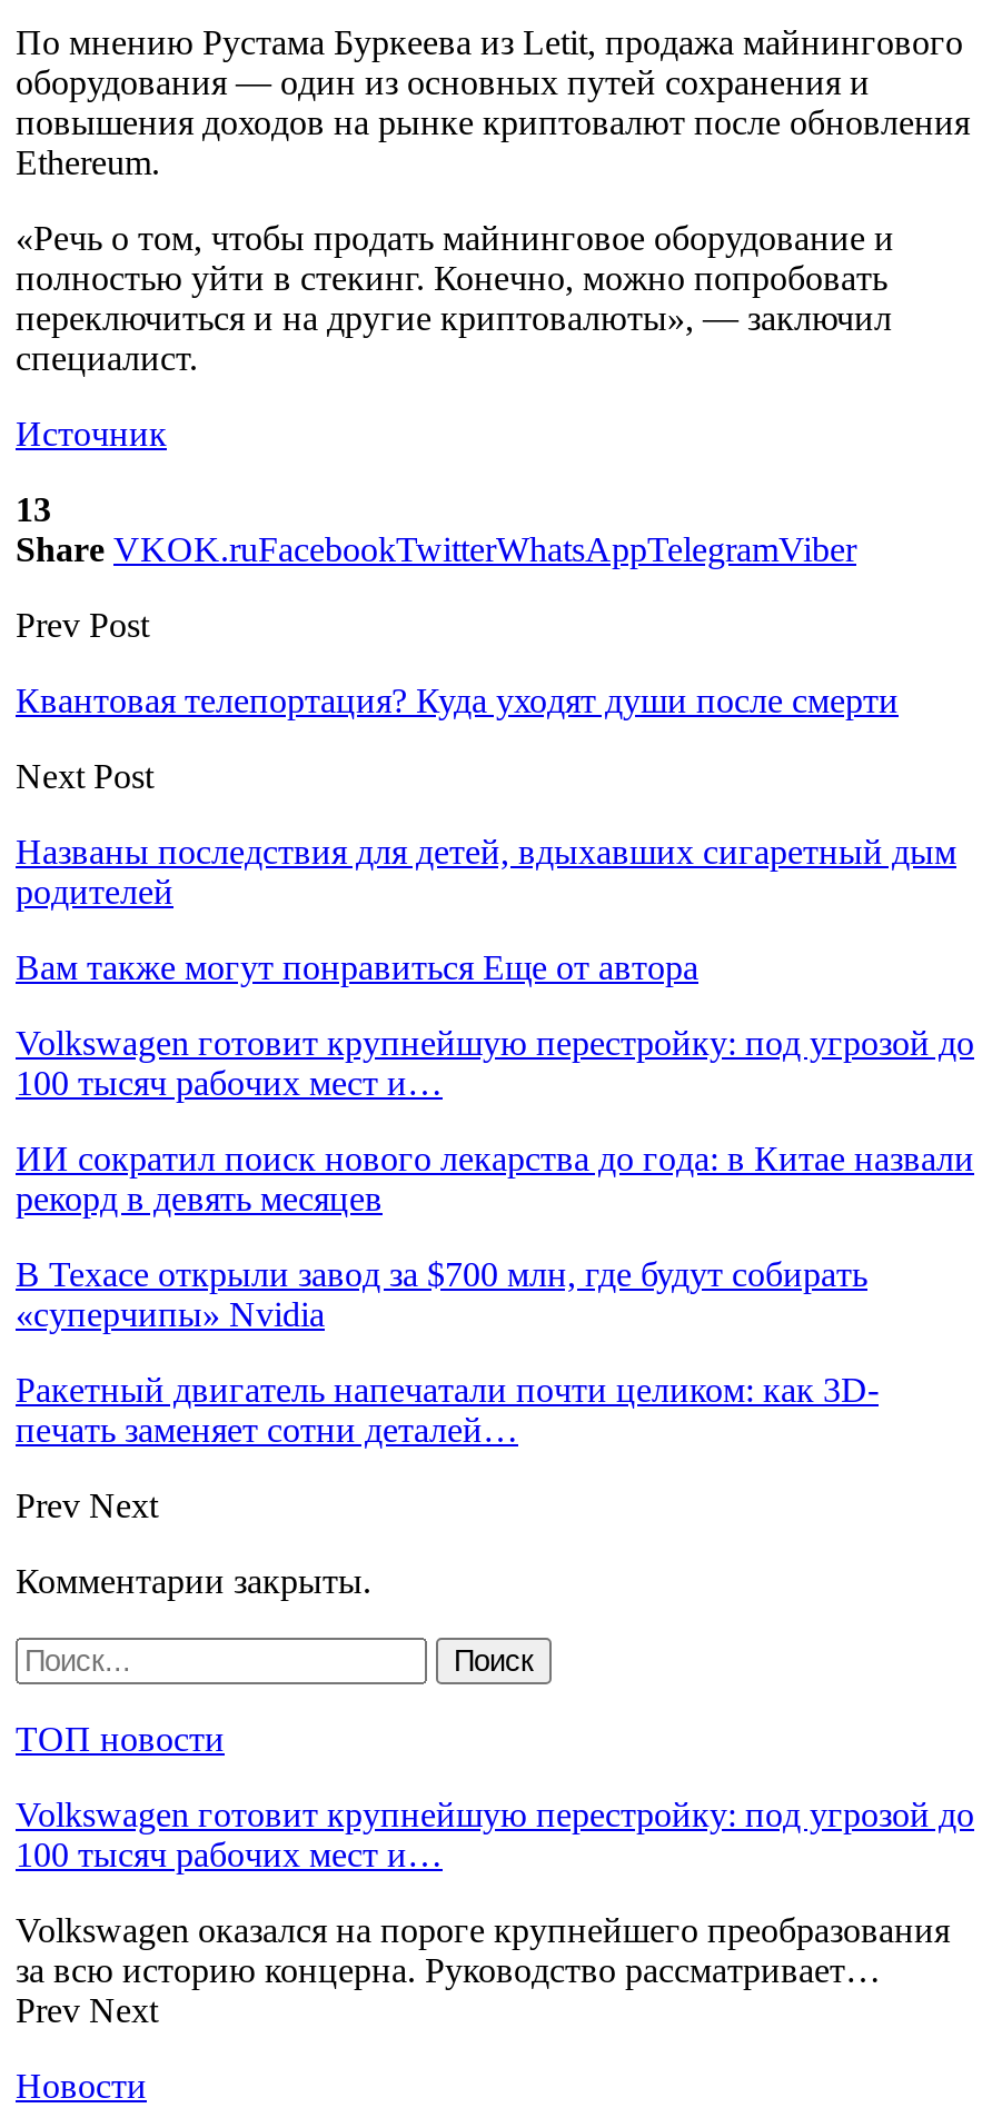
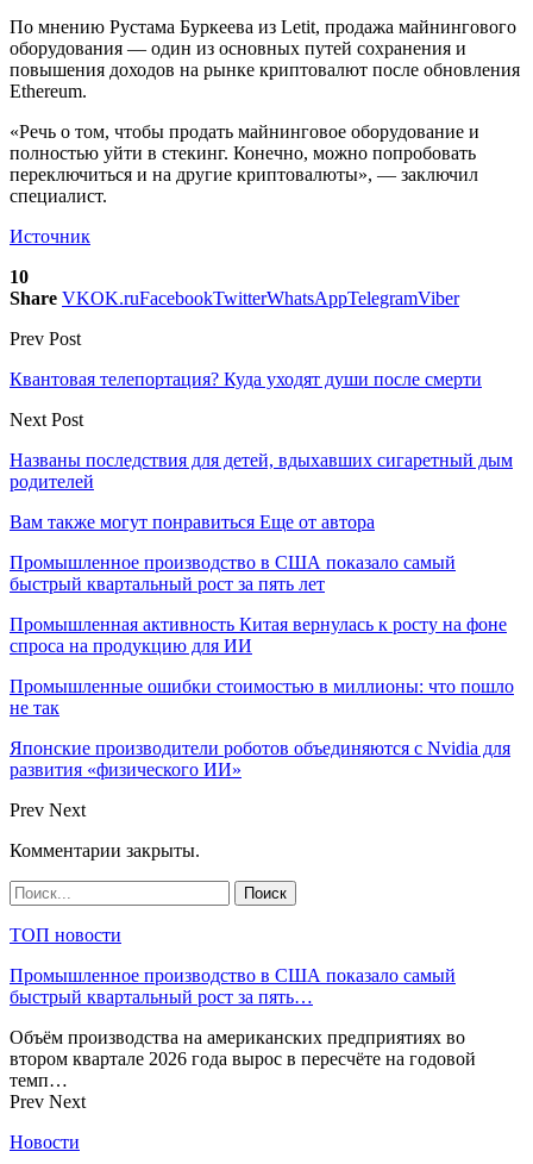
[16,490,51,527] 13 -> [10,266,29,286] 10
[16,1023,974,1101] Volkswagen готовит крупнейшую перестройку: под угрозой до | 100 тысяч рабочих мест и… -> [10,552,456,594] Промышленное производство в США показало самый | быстрый квартальный рост за пять лет
[16,1139,974,1217] ИИ сократил поиск нового лекарства до года: в Китае назвали | рекорд в девять месяцев -> [10,614,507,655] Промышленная активность Китая вернулась к росту на фоне | спроса на продукцию для ИИ
[16,1255,867,1332] В Техасе открыли завод за $700 млн, где будут собирать | «суперчипы» Nvidia -> [10,676,514,717] Промышленные ошибки стоимостью в миллионы: что пошло | не так
[16,1370,879,1448] Ракетный двигатель напечатали почти целиком: как 3D- | печать заменяет сотни деталей… -> [10,738,510,779] Японские производители роботов объединяются с Nvidia для | развития «физического ИИ»
[16,1795,974,1873] Volkswagen готовит крупнейшую перестройку: под угрозой до | 100 тысяч рабочих мест и… -> [10,965,456,1007] Промышленное производство в США показало самый | быстрый квартальный рост за пять…
[16,1911,950,1988] Volkswagen оказался на пороге крупнейшего преобразования | за всю историю концерна. Руководство рассматривает… -> [10,1027,476,1090] Объём производства на американских предприятиях во | втором квартале 2026 года вырос в пересчёте на годовой | темп…

